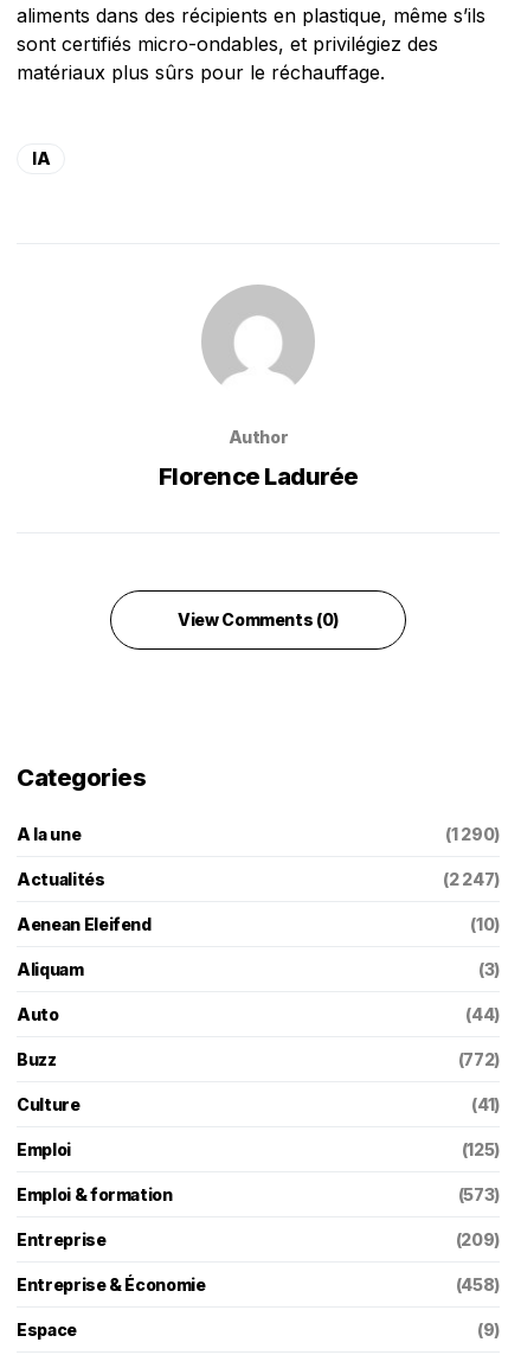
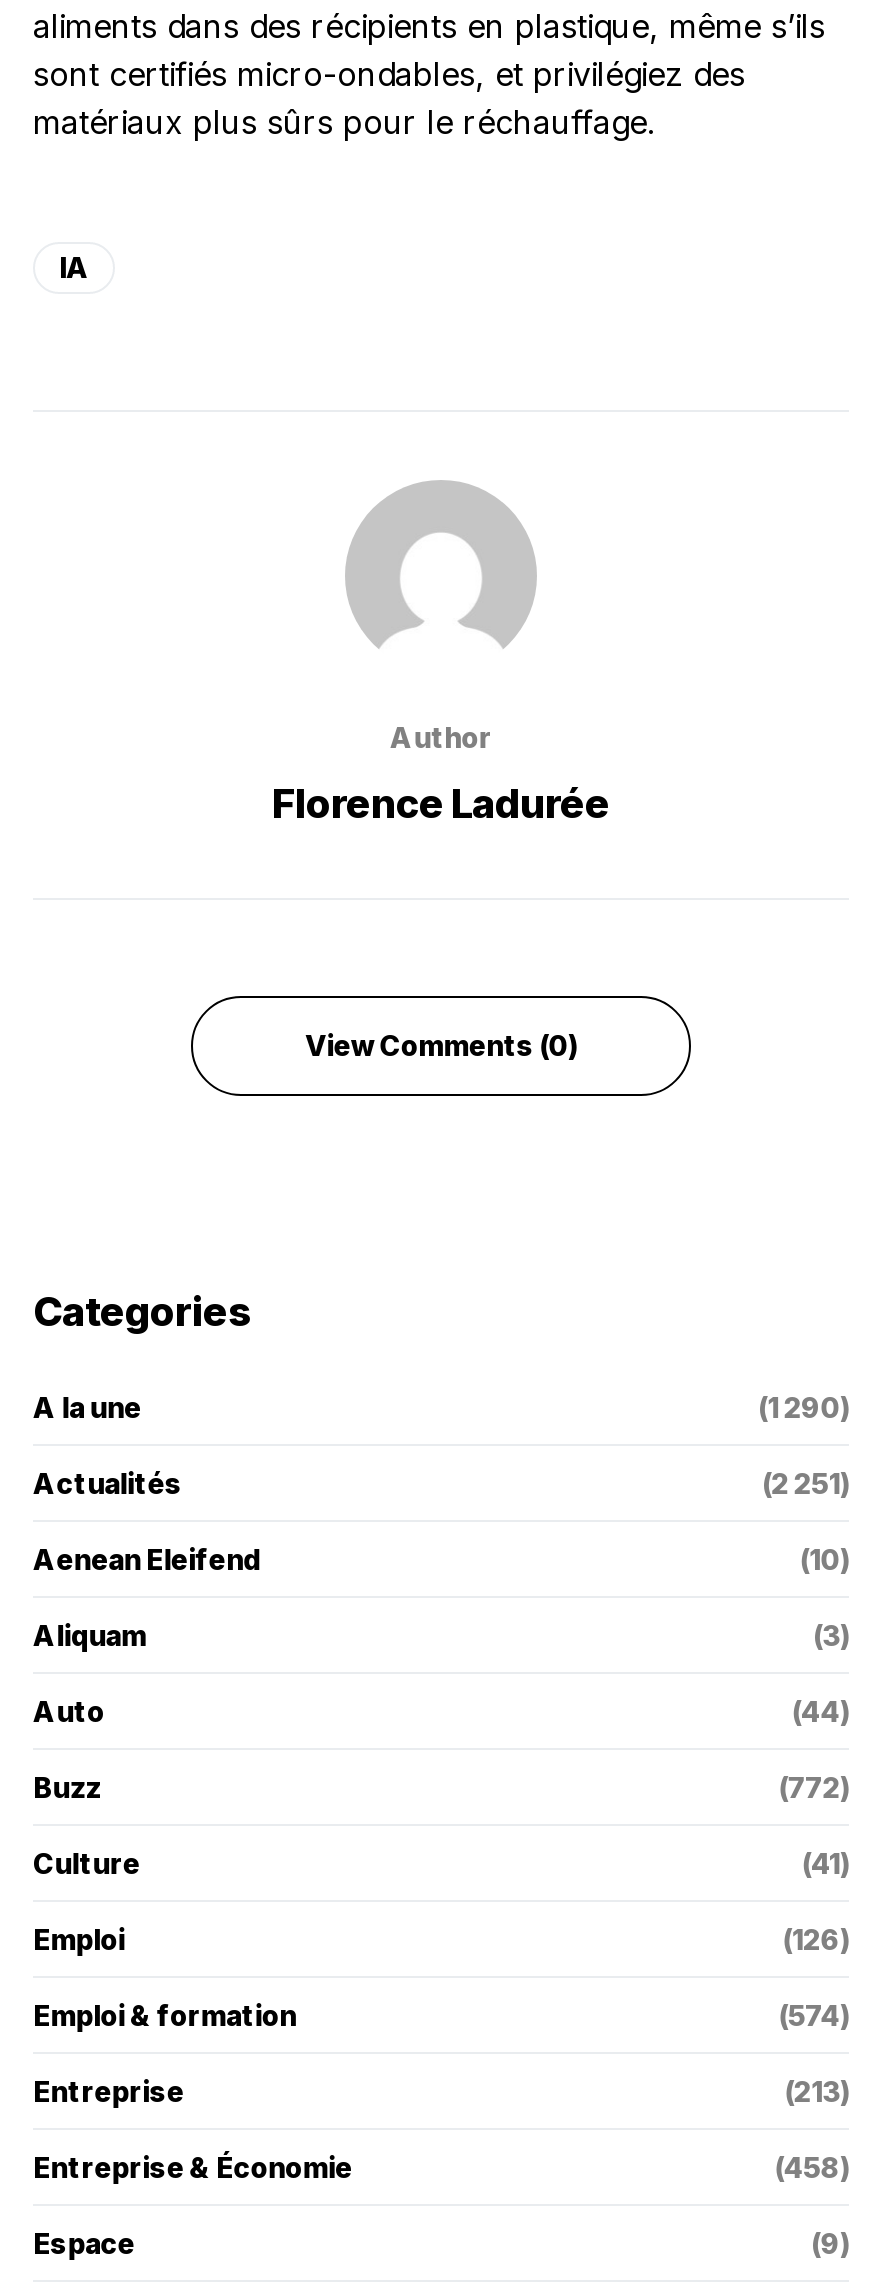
[443,869,500,889] (2 247) -> [762,1466,849,1500] (2 251)
[462,1139,500,1159] (125) -> [783,1922,849,1956] (126)
[458,1184,500,1204] (573) -> [779,1998,849,2032] (574)
[456,1229,500,1249] (209) -> [785,2074,849,2108] (213)

